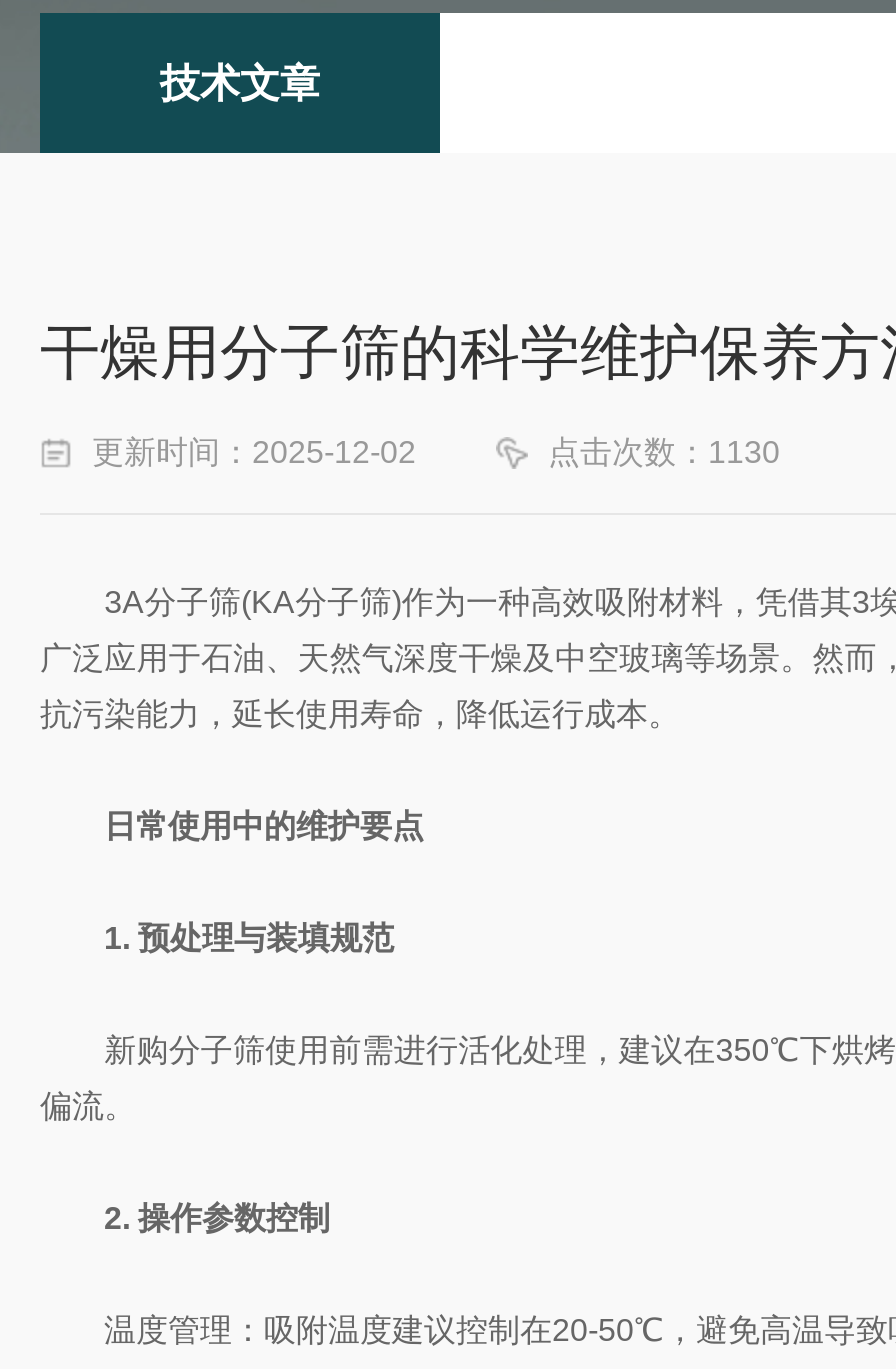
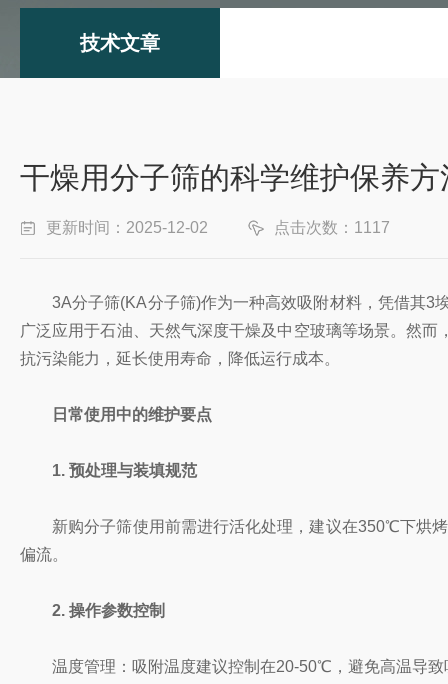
[548,435,780,469] 点击次数：1130 -> [274,219,390,236] 点击次数：1117

